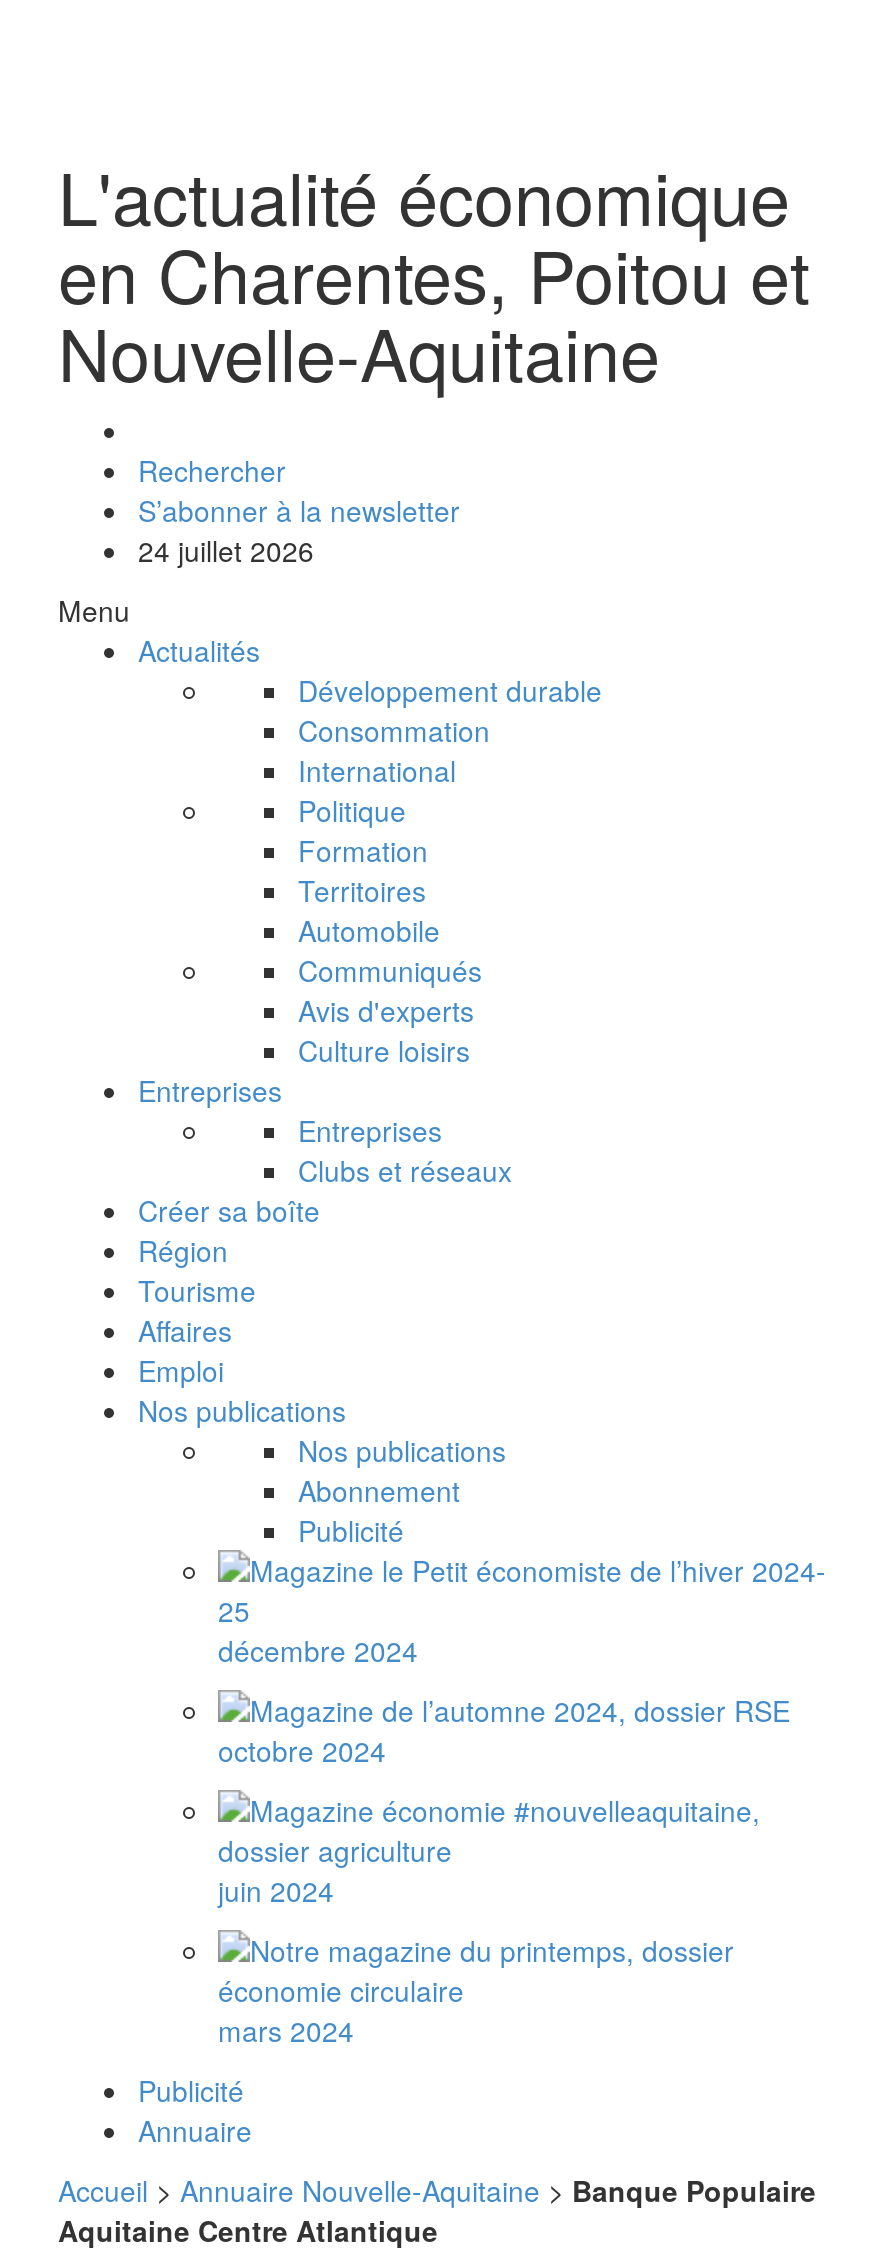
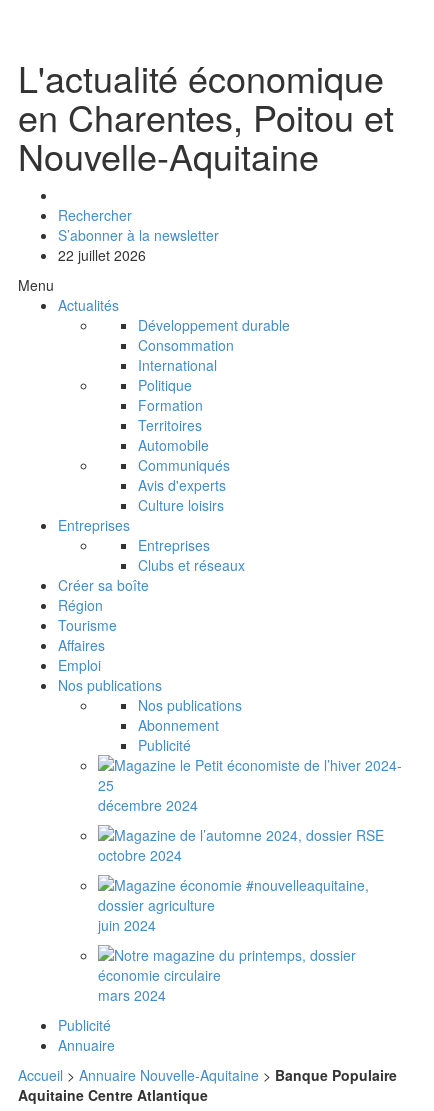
[138,530,314,570] 24 juillet 2026 -> [58,245,146,265] 22 juillet 2026

